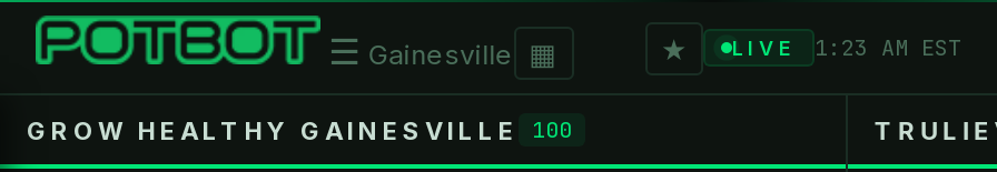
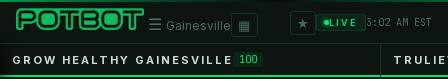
[815,33,961,62] 1:23 AM EST -> [366,16,432,29] 3:02 AM EST

